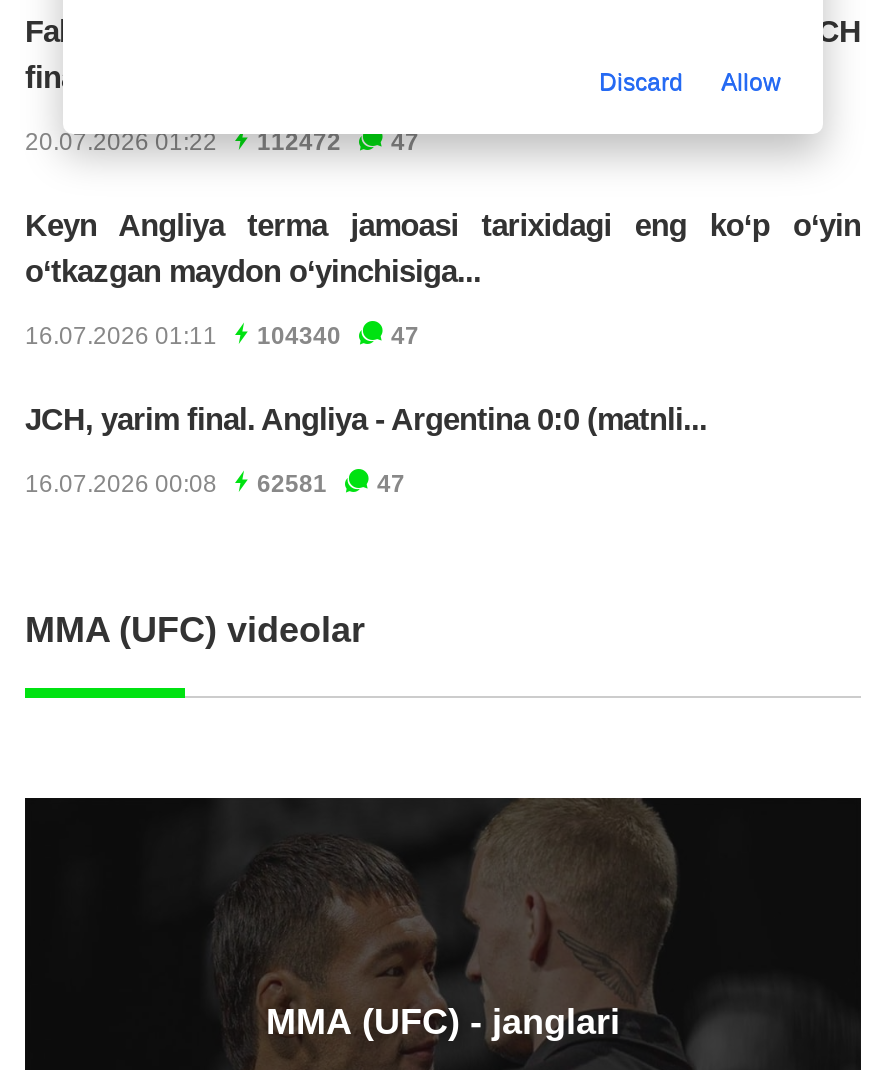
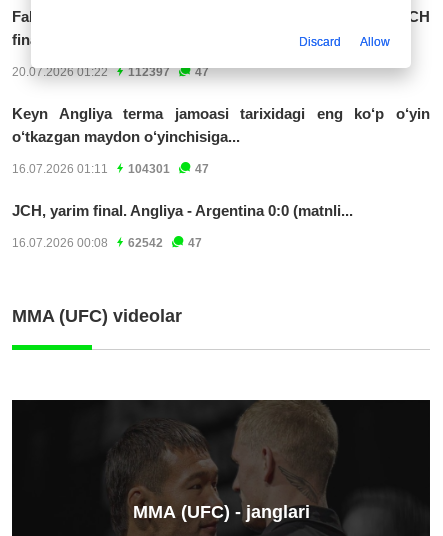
[25,129,419,157] 20.07.2026 01:22 112472 47 -> [12,65,209,79] 20.07.2026 01:22 112397 47
[25,323,419,351] 16.07.2026 01:11 104340 47 -> [12,162,209,176] 16.07.2026 01:11 104301 47
[25,471,405,499] 16.07.2026 00:08 62581 47 -> [12,236,202,250] 16.07.2026 00:08 62542 47

